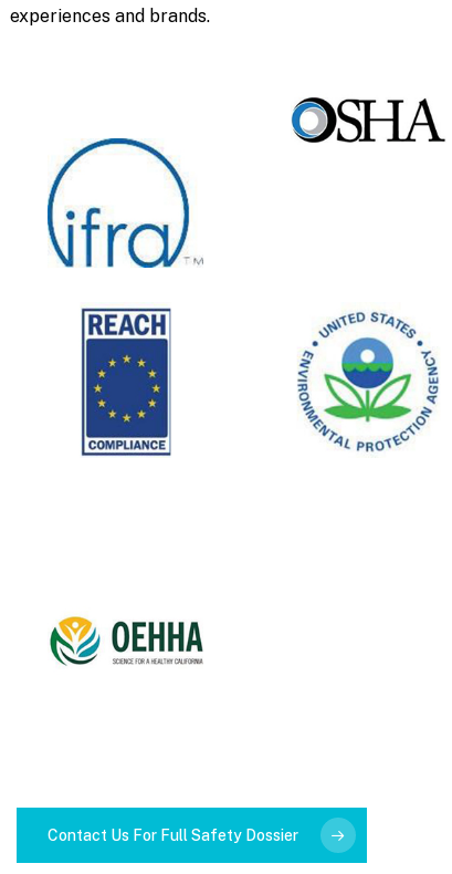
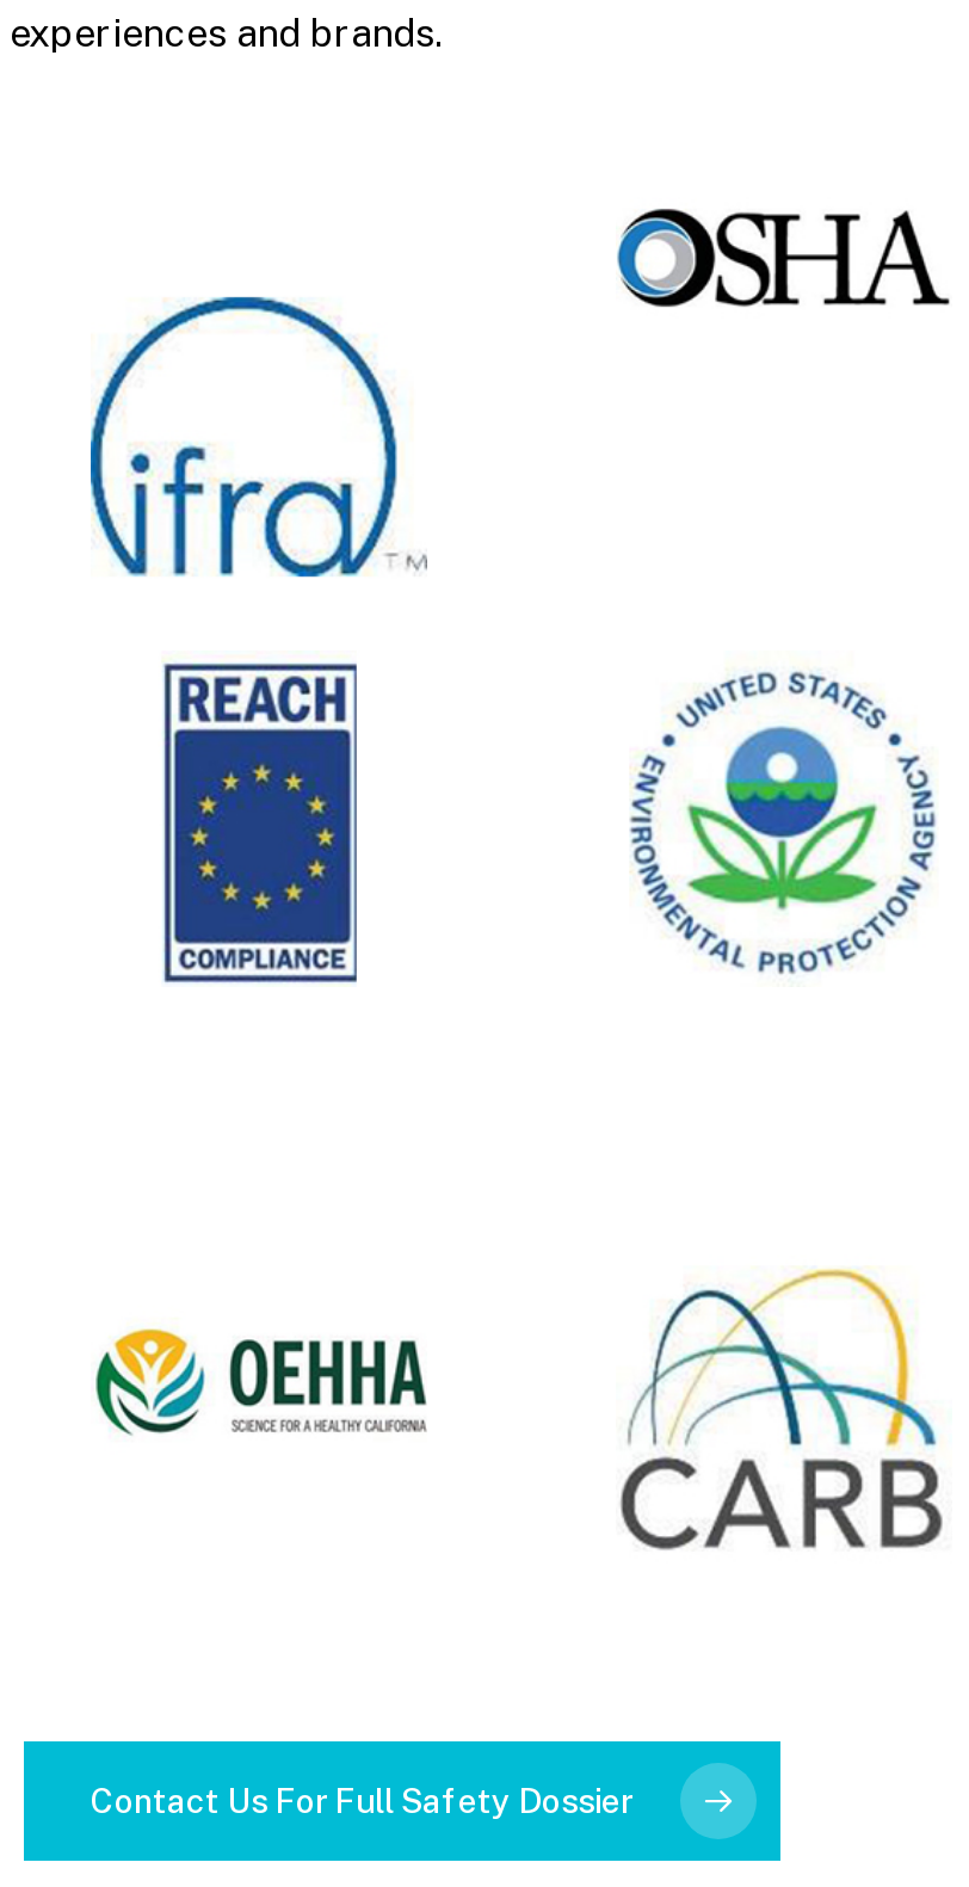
none -> [618,1266,945,1550] [image]

